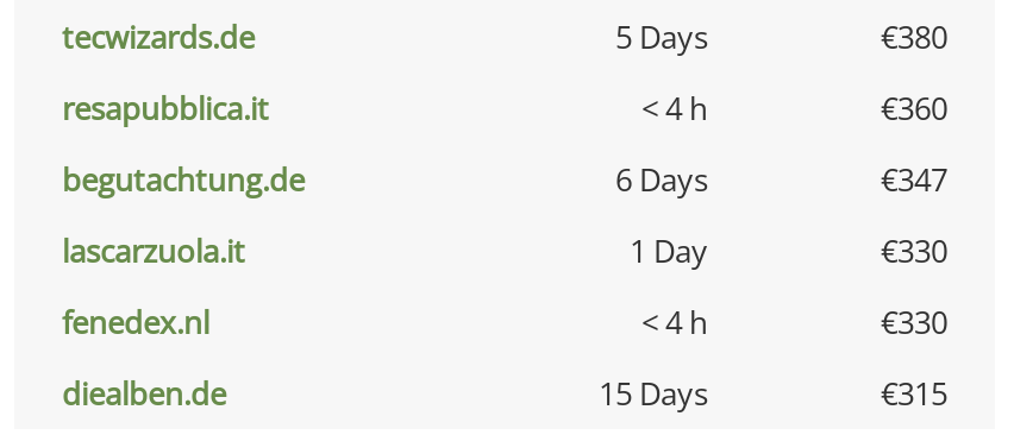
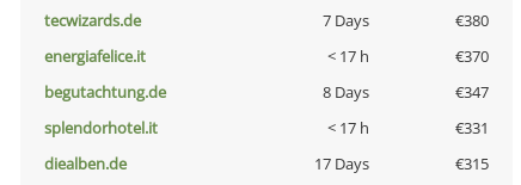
[615,16,708,59] 5 Days -> [322,10,369,31] 7 Days
[62,87,947,130] resapubblica.it | < 4 h | €360 -> [44,46,489,67] energiafelice.it | < 17 h | €370
[615,159,708,201] 6 Days -> [322,81,369,103] 8 Days
[62,230,947,344] lascarzuola.it | 1 Day | €330 | fenedex.nl | < 4 h | €330 -> [44,117,489,139] splendorhotel.it | < 17 h | €331
[599,372,708,415] 15 Days -> [314,153,369,174] 17 Days

